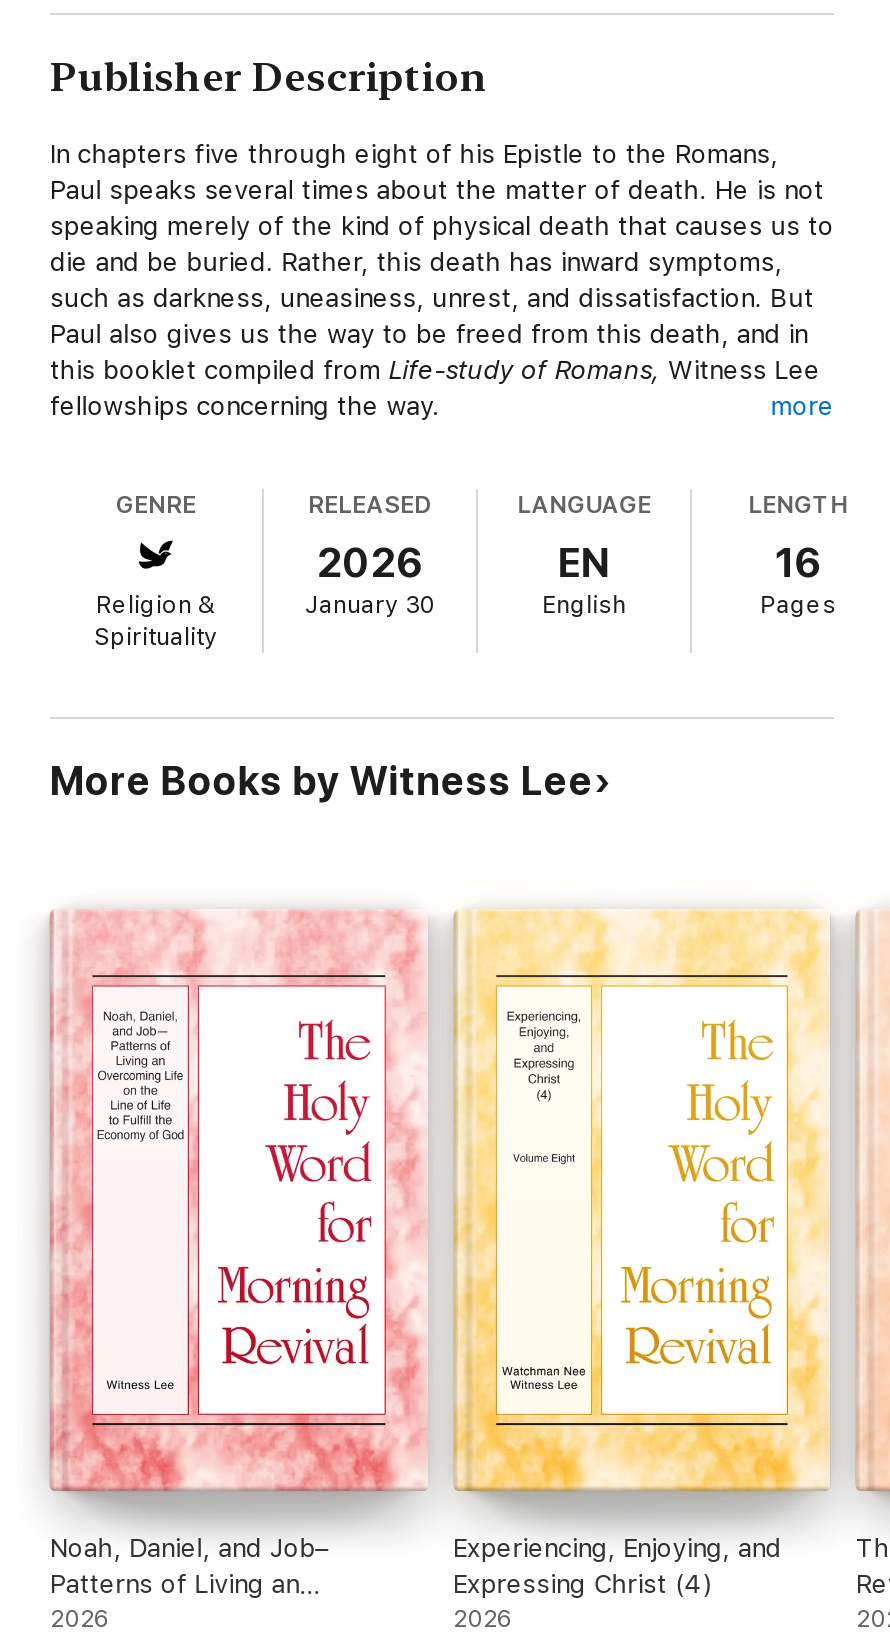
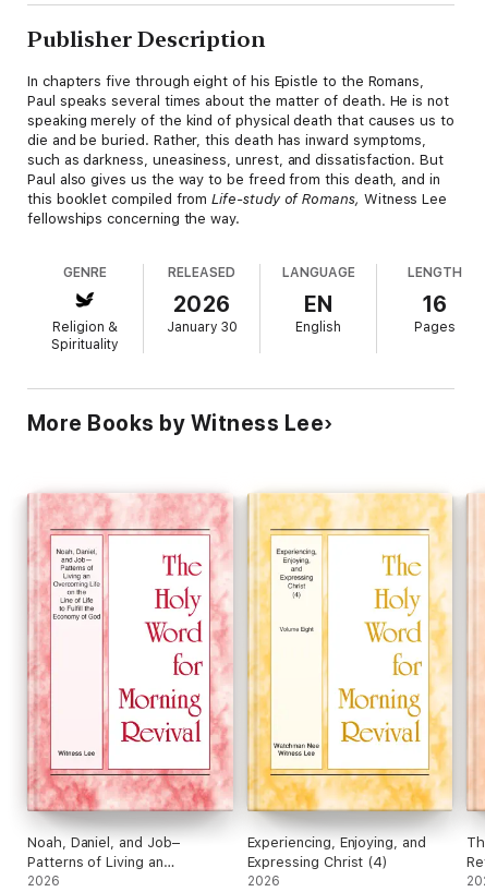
[770,391,834,421] more -> none

